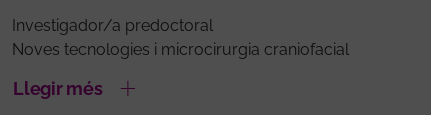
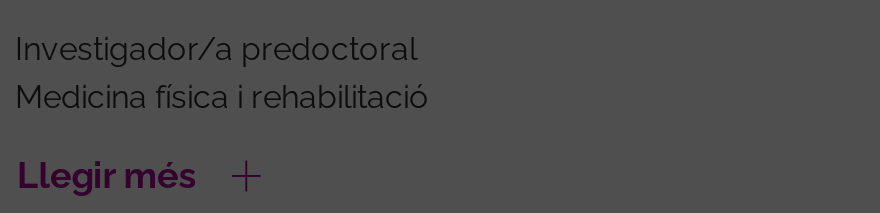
[12,40,349,59] Noves tecnologies i microcirurgia craniofacial -> [15,78,429,116] Medicina física i rehabilitació

